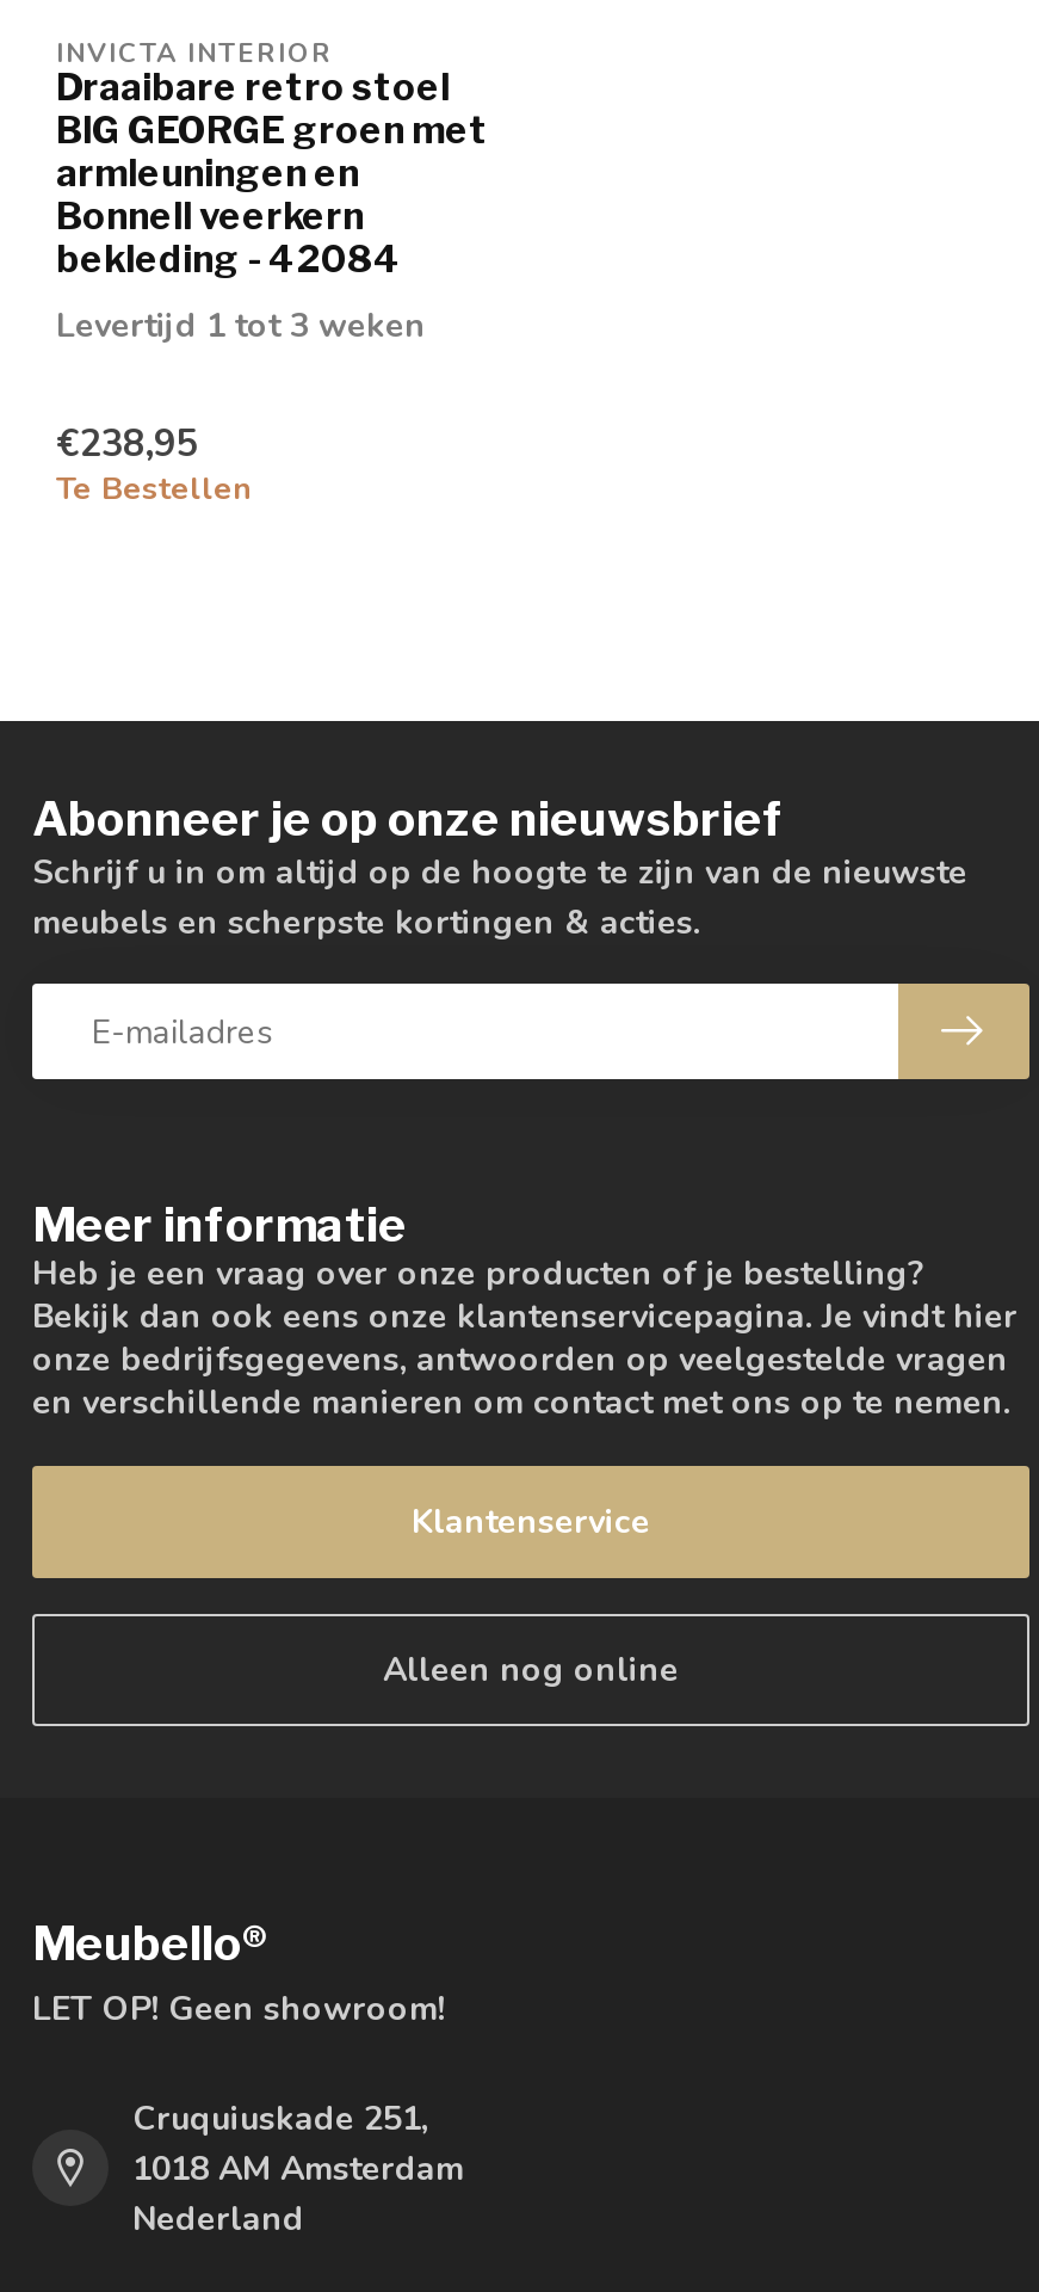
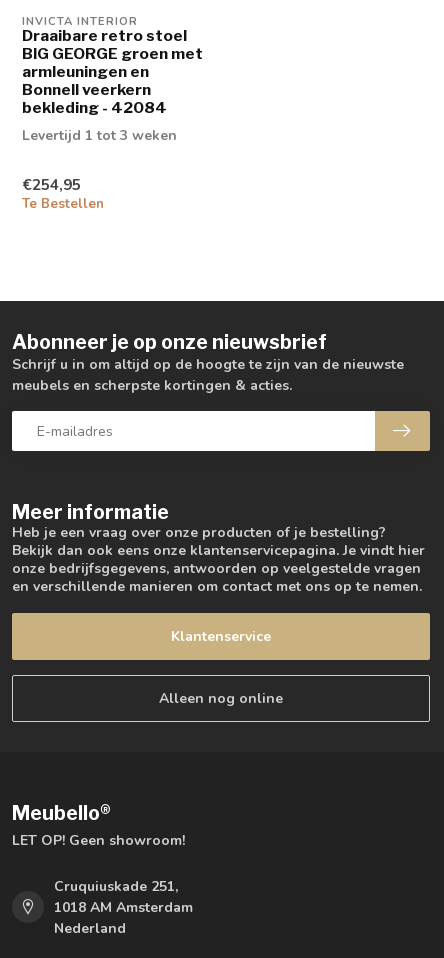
[56,418,197,468] €238,95 -> [22,174,81,195] €254,95

